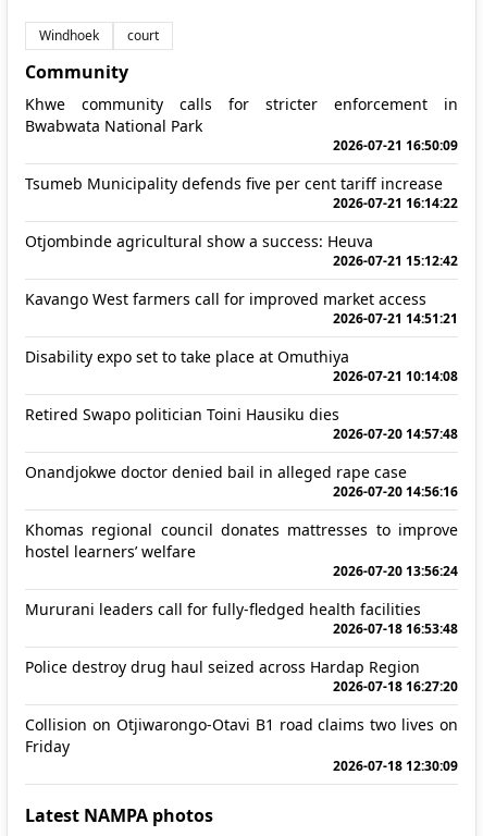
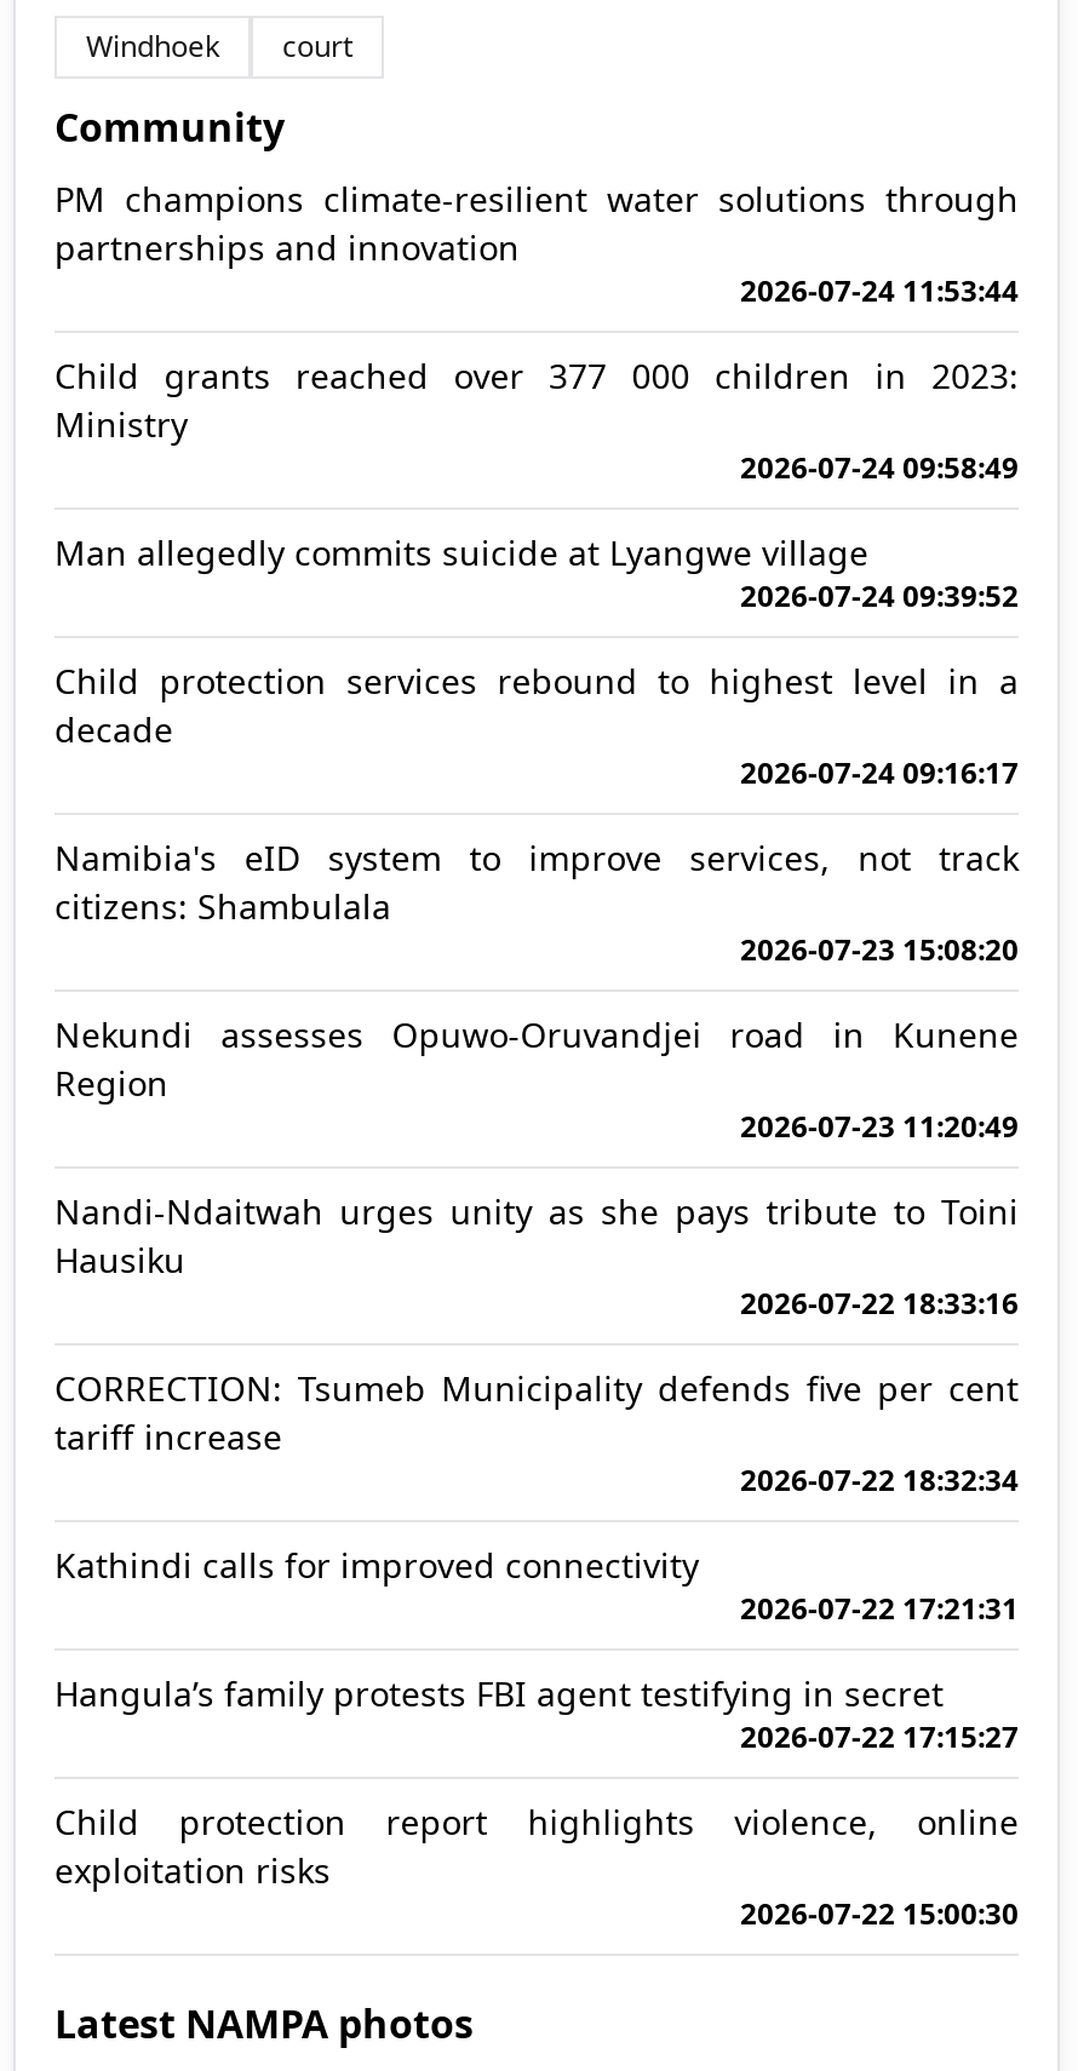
[25,93,458,154] Khwe community calls for stricter enforcement in | Bwabwata National Park | 2026-07-21 16:50:09 -> [55,174,1019,310] PM champions climate-resilient water solutions through | partnerships and innovation | 2026-07-24 11:53:44
[25,173,458,212] Tsumeb Municipality defends five per cent tariff increase | 2026-07-21 16:14:22 -> [55,351,1019,487] Child grants reached over 377 000 children in 2023: | Ministry | 2026-07-24 09:58:49
[25,230,458,269] Otjombinde agricultural show a success: Heuva | 2026-07-21 15:12:42 -> [55,528,1019,615] Man allegedly commits suicide at Lyangwe village | 2026-07-24 09:39:52
[25,288,458,327] Kavango West farmers call for improved market access | 2026-07-21 14:51:21 -> [55,656,1019,792] Child protection services rebound to highest level in a | decade | 2026-07-24 09:16:17
[25,346,458,385] Disability expo set to take place at Omuthiya | 2026-07-21 10:14:08 -> [55,833,1019,969] Namibia's eID system to improve services, not track | citizens: Shambulala | 2026-07-23 15:08:20
[25,403,458,442] Retired Swapo politician Toini Hausiku dies | 2026-07-20 14:57:48 -> [55,1010,1019,1146] Nekundi assesses Opuwo-Oruvandjei road in Kunene | Region | 2026-07-23 11:20:49
[25,461,458,500] Onandjokwe doctor denied bail in alleged rape case | 2026-07-20 14:56:16 -> [55,1187,1019,1323] Nandi-Ndaitwah urges unity as she pays tribute to Toini | Hausiku | 2026-07-22 18:33:16
[25,519,458,580] Khomas regional council donates mattresses to improve | hostel learners’ welfare | 2026-07-20 13:56:24 -> [55,1364,1019,1499] CORRECTION: Tsumeb Municipality defends five per cent | tariff increase | 2026-07-22 18:32:34
[25,598,458,637] Mururani leaders call for fully-fledged health facilities | 2026-07-18 16:53:48 -> [55,1541,1019,1628] Kathindi calls for improved connectivity | 2026-07-22 17:21:31
[25,656,458,695] Police destroy drug haul seized across Hardap Region | 2026-07-18 16:27:20 -> [55,1669,1019,1756] Hangula’s family protests FBI agent testifying in secret | 2026-07-22 17:15:27
[25,714,458,774] Collision on Otjiwarongo-Otavi B1 road claims two lives on | Friday | 2026-07-18 12:30:09 -> [55,1797,1019,1933] Child protection report highlights violence, online | exploitation risks | 2026-07-22 15:00:30

